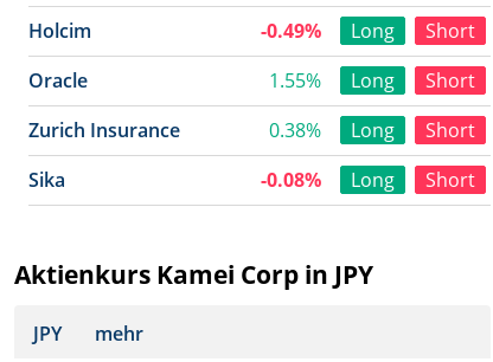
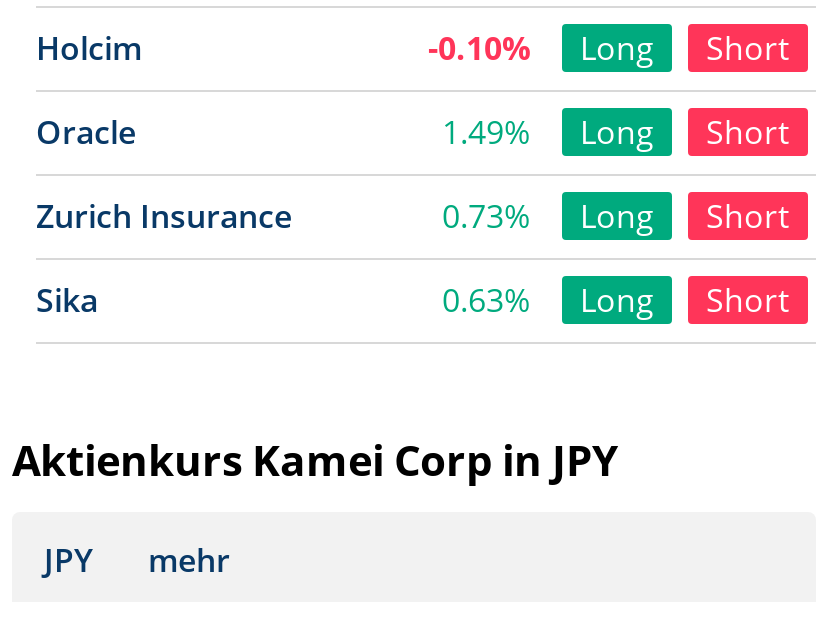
[261,18,475,44] -0.49% Long Short -> [428,26,790,70] -0.10% Long Short
[269,67,475,93] 1.55% Long Short -> [442,110,790,154] 1.49% Long Short
[269,117,475,143] 0.38% Long Short -> [442,194,790,238] 0.73% Long Short
[261,167,475,193] -0.08% Long Short -> [442,278,790,322] 0.63% Long Short

